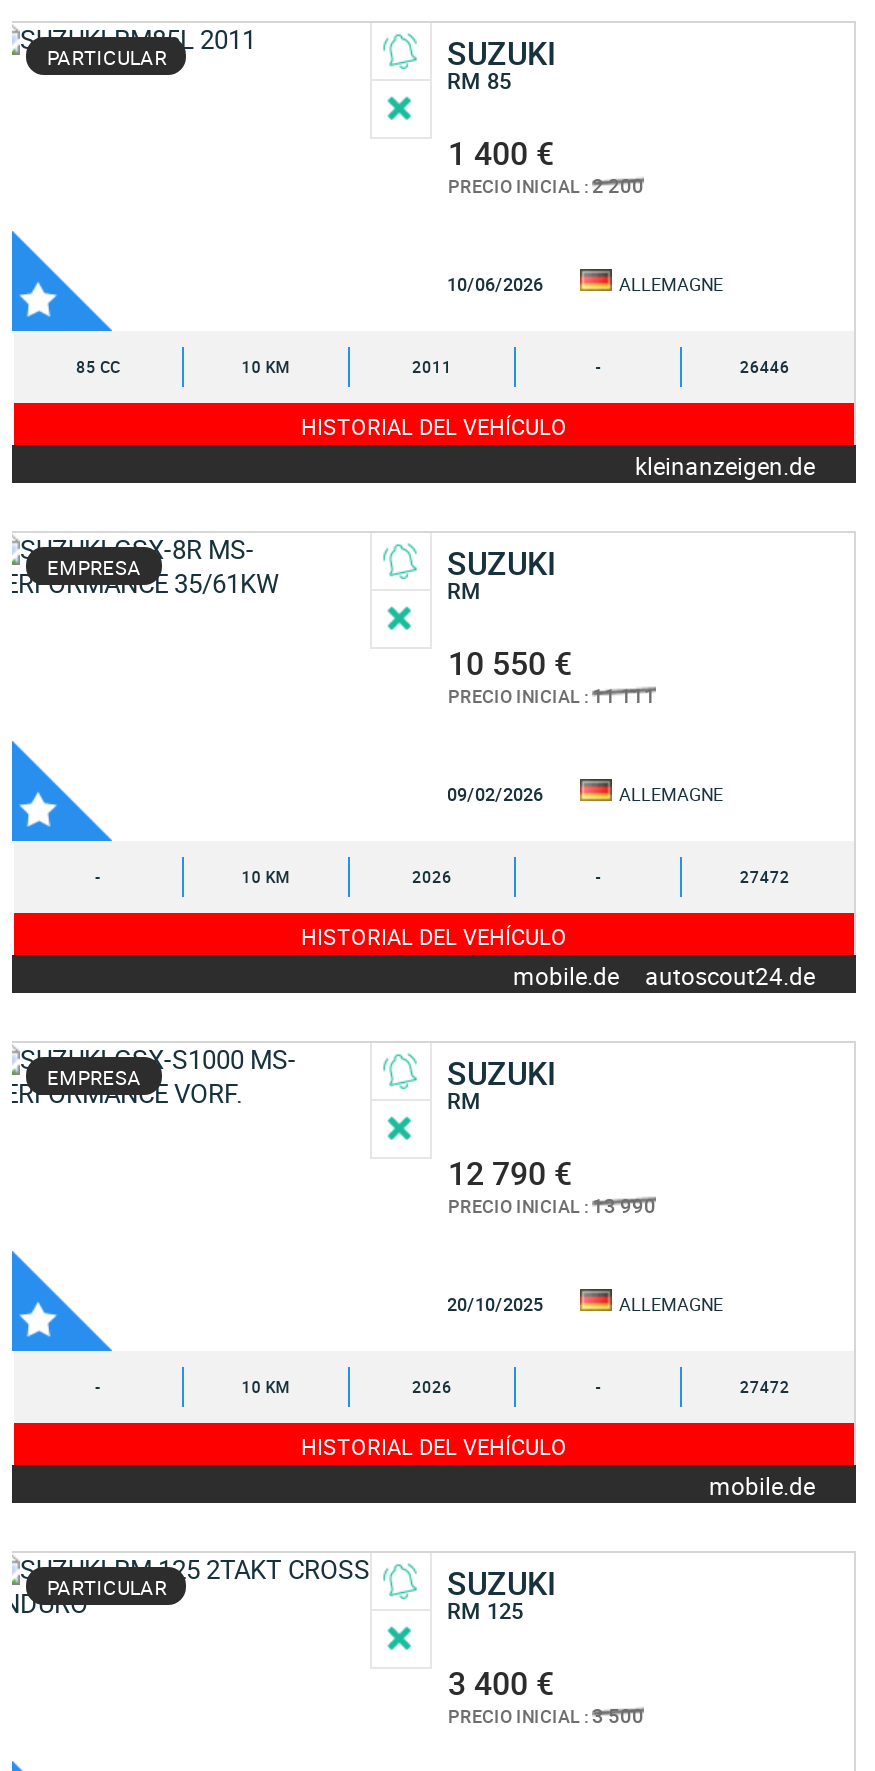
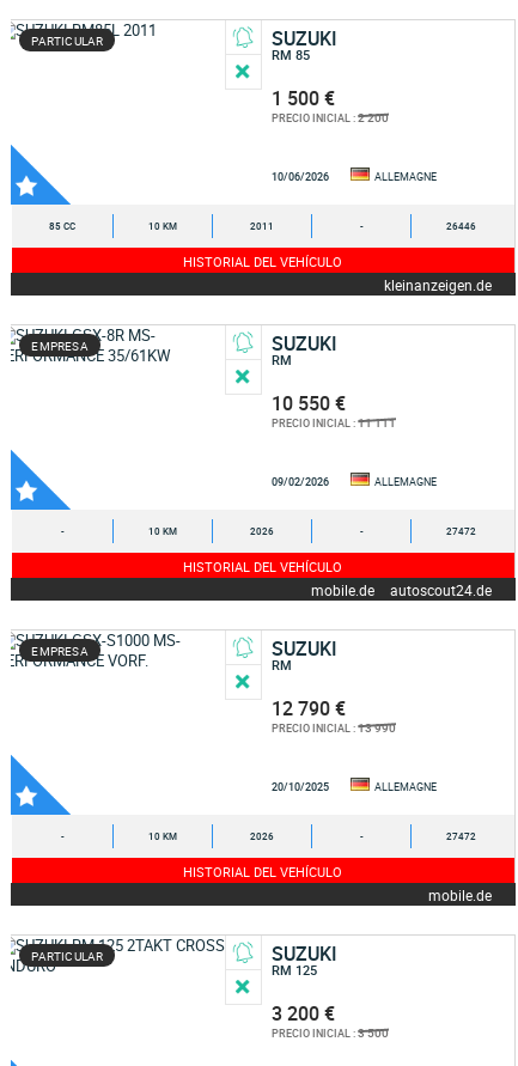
[448,131,554,175] 1 400 € -> [272,85,335,111] 1 500 €
[448,1661,554,1705] 3 400 € -> [272,1000,335,1027] 3 200 €

